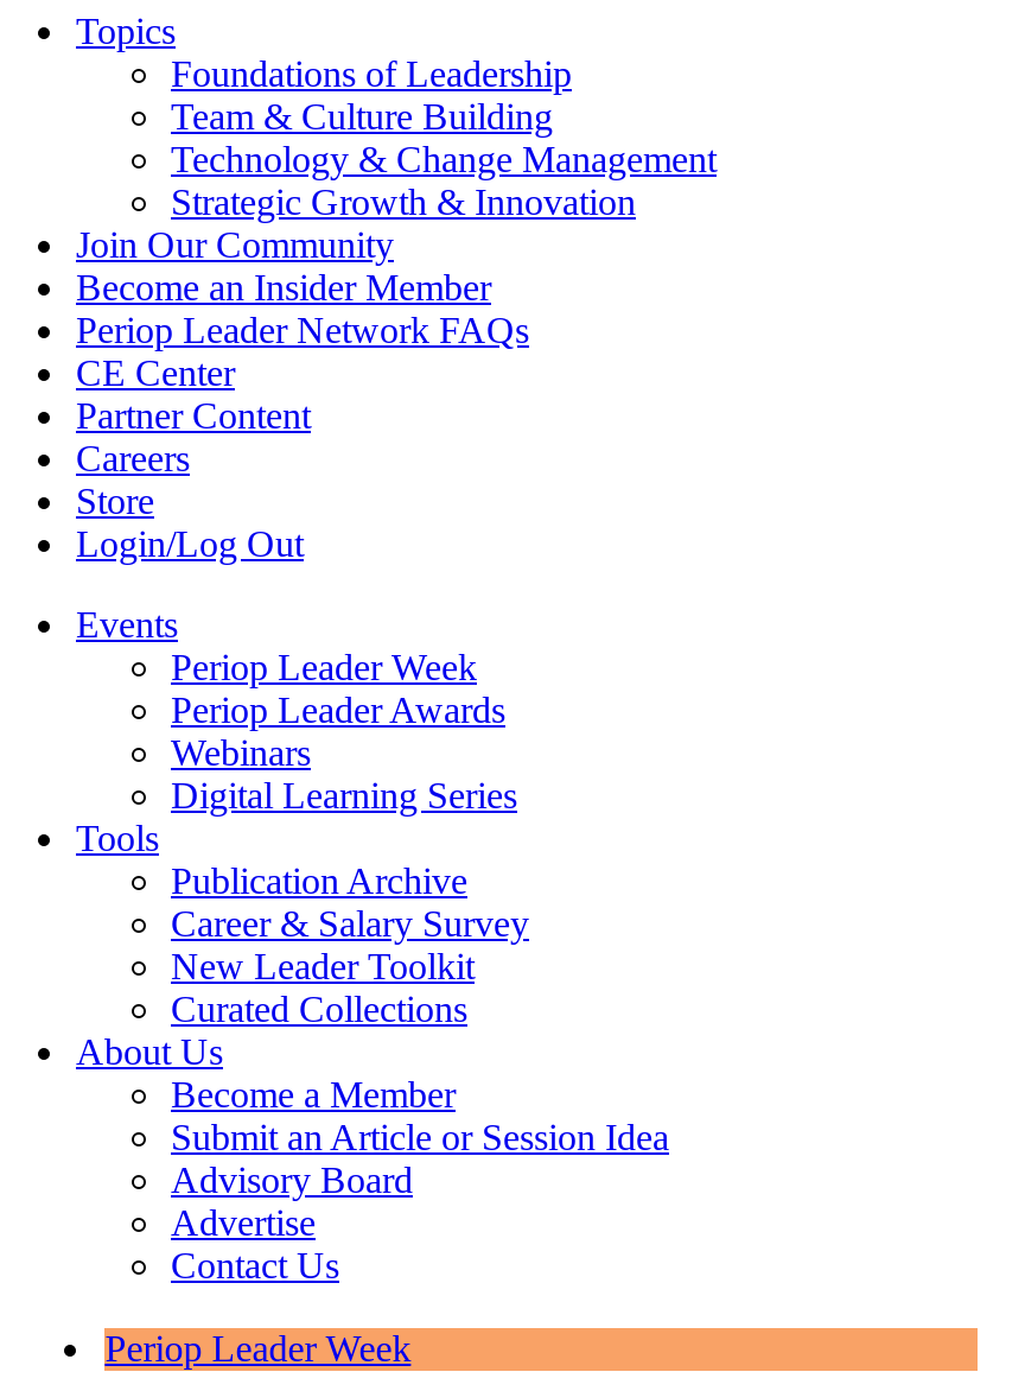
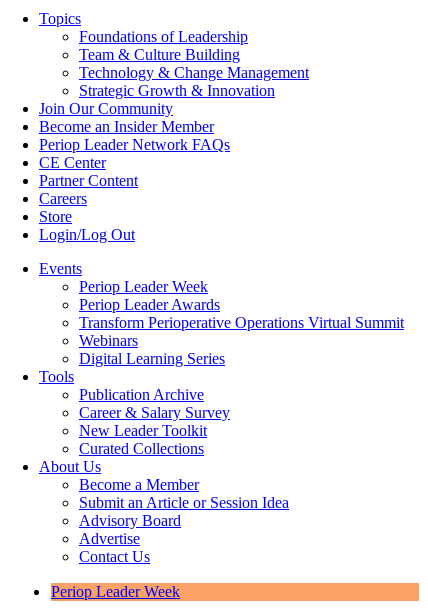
none -> [79,314,404,331] Transform Perioperative Operations Virtual Summit

